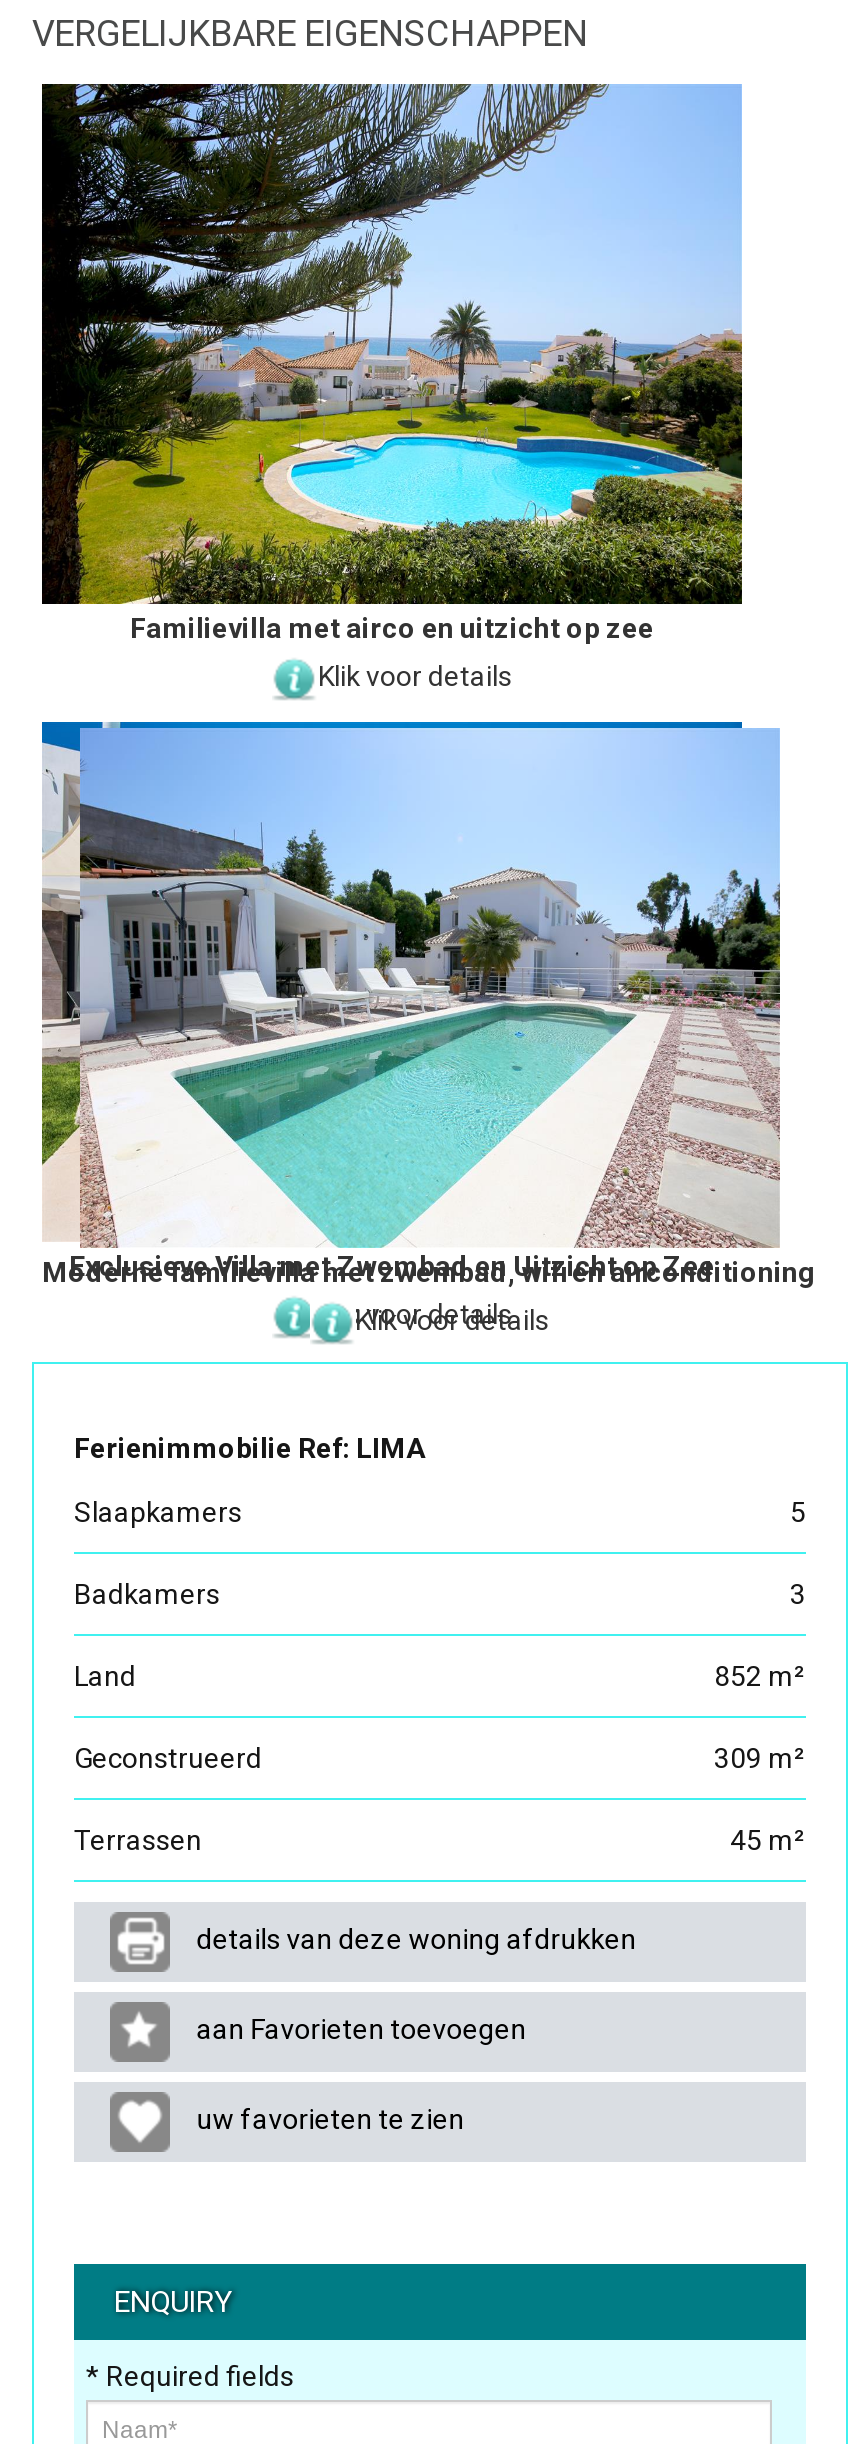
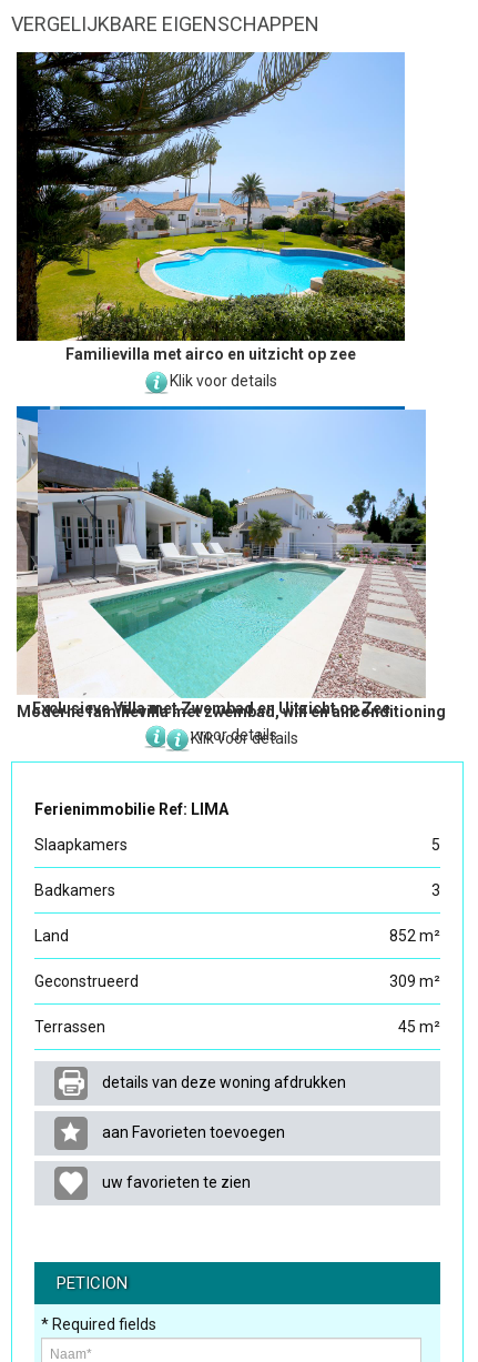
[114,2284,232,2320] ENQUIRY -> [57,1273,128,1293] PETICION

